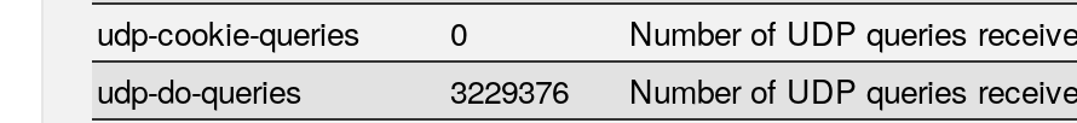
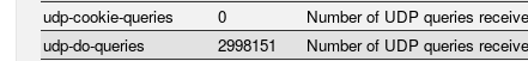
[450,68,569,114] 3229376 -> [218,34,277,57] 2998151

